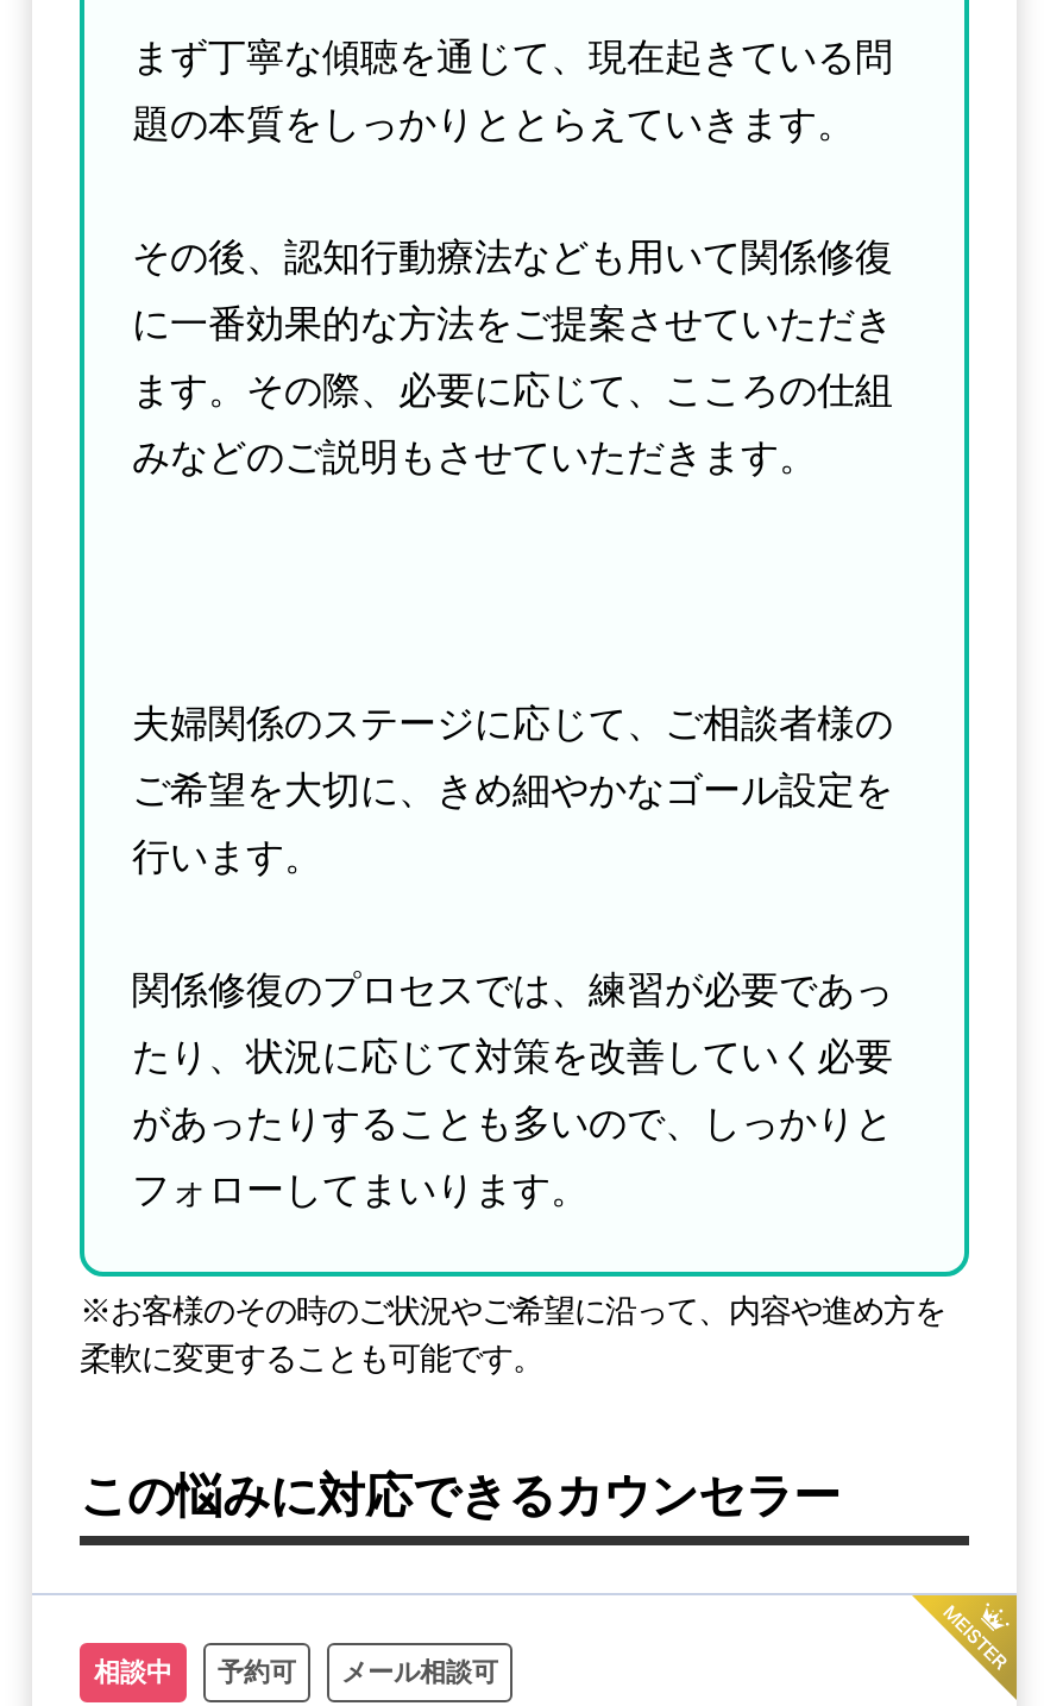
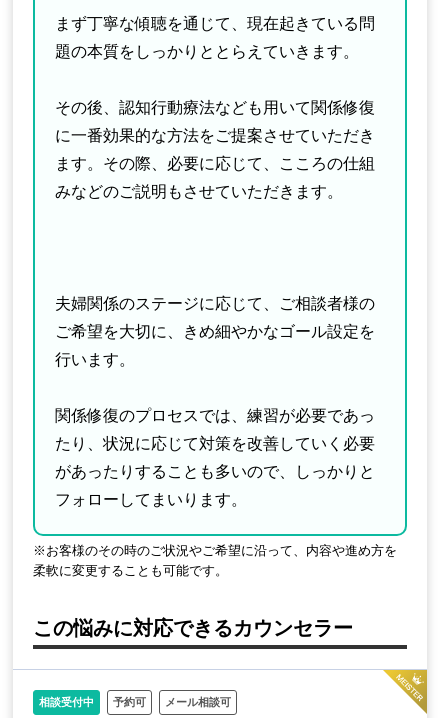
[94,1657,172,1686] 相談中 -> [39,696,94,708] 相談受付中

